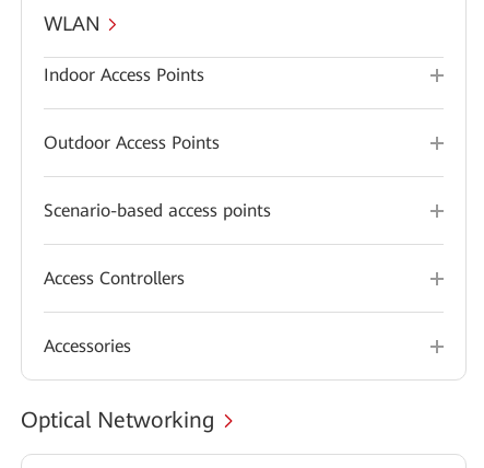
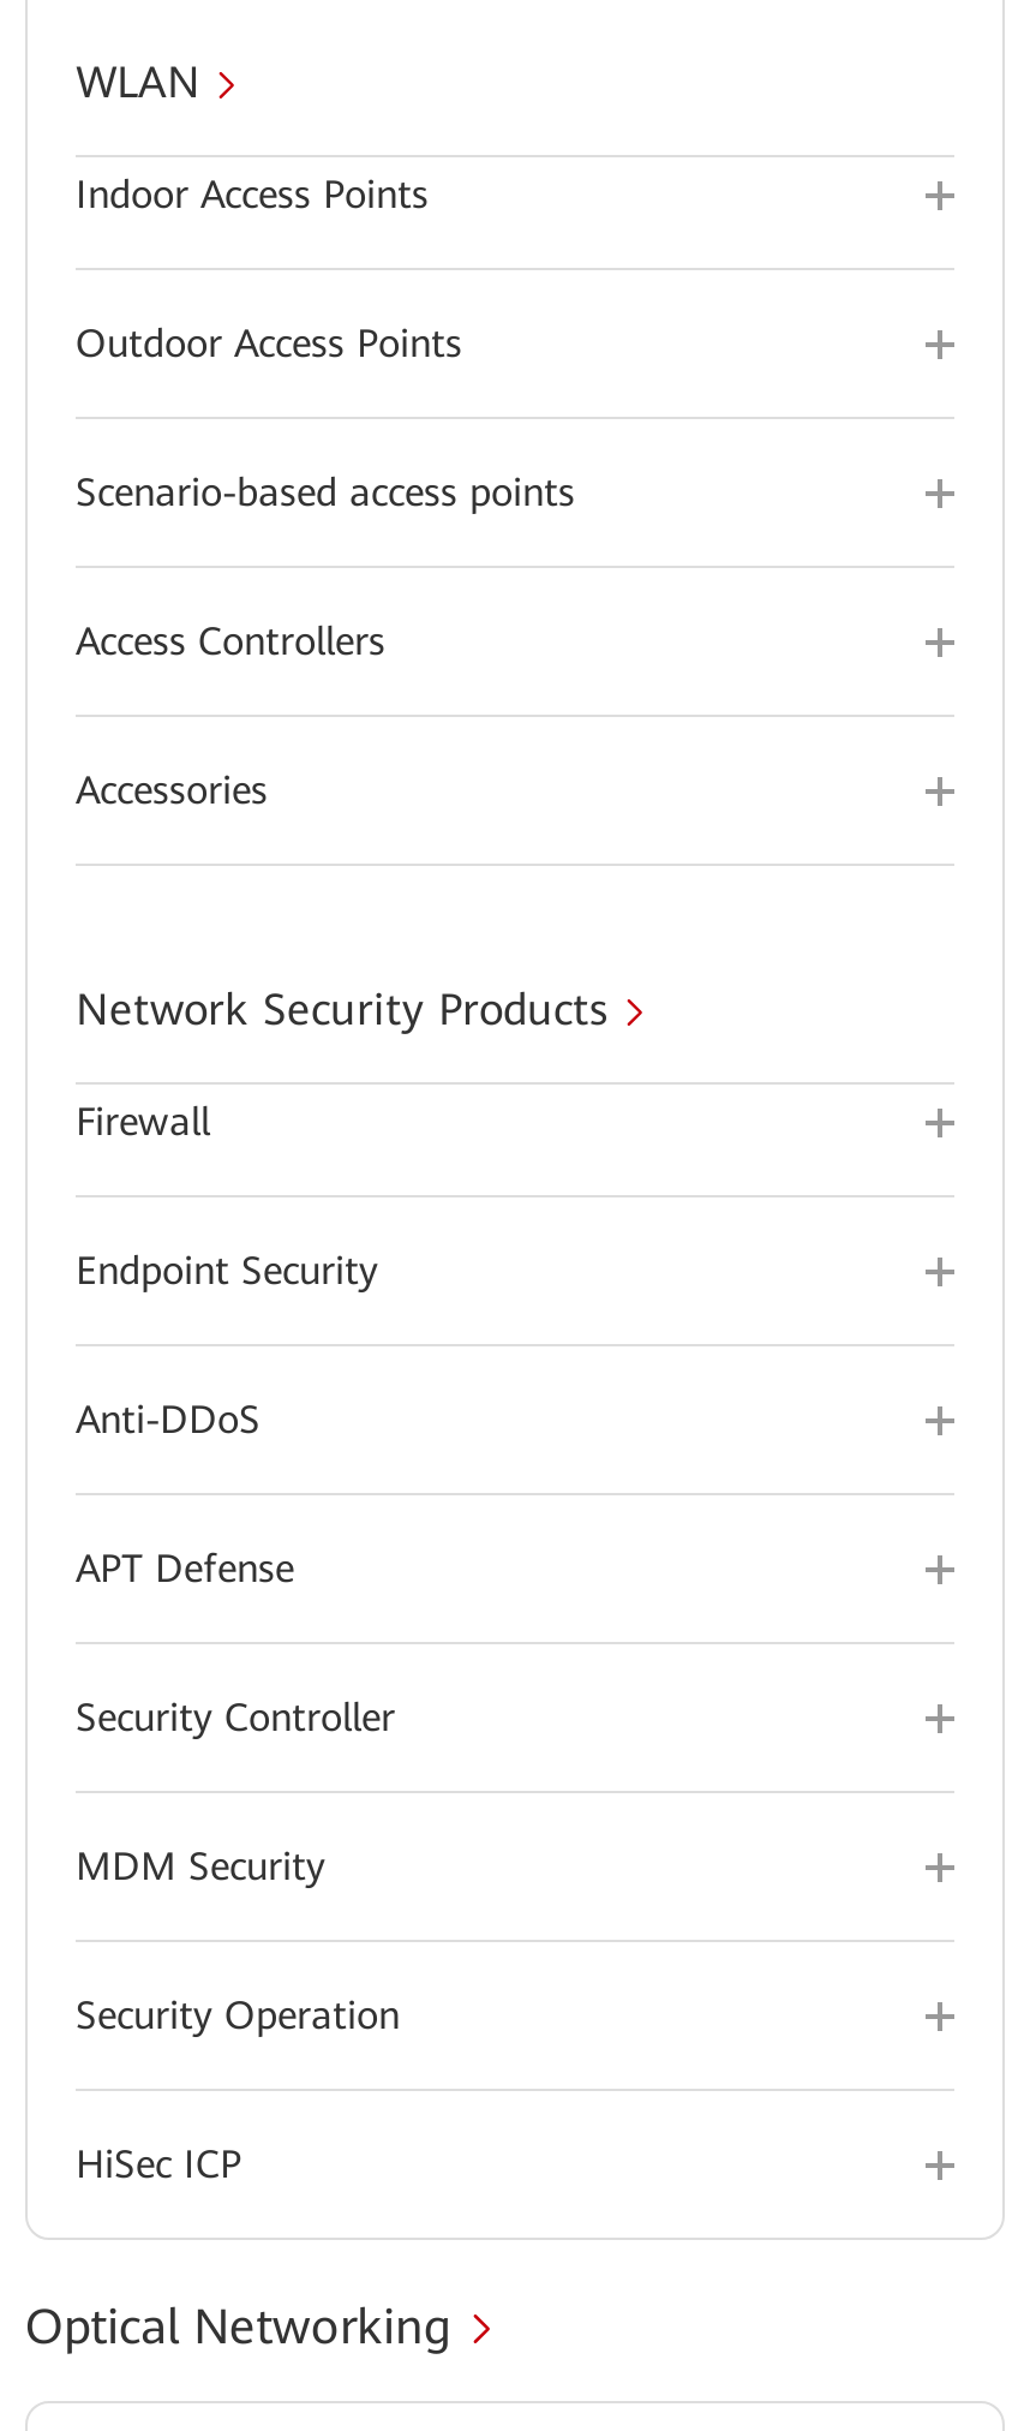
none -> [76,984,609,2187] Network Security Products | Firewall | Endpoint Security | Anti-DDoS | APT Defense | Security Controller | MDM Security | Security Operation | HiSec ICP

